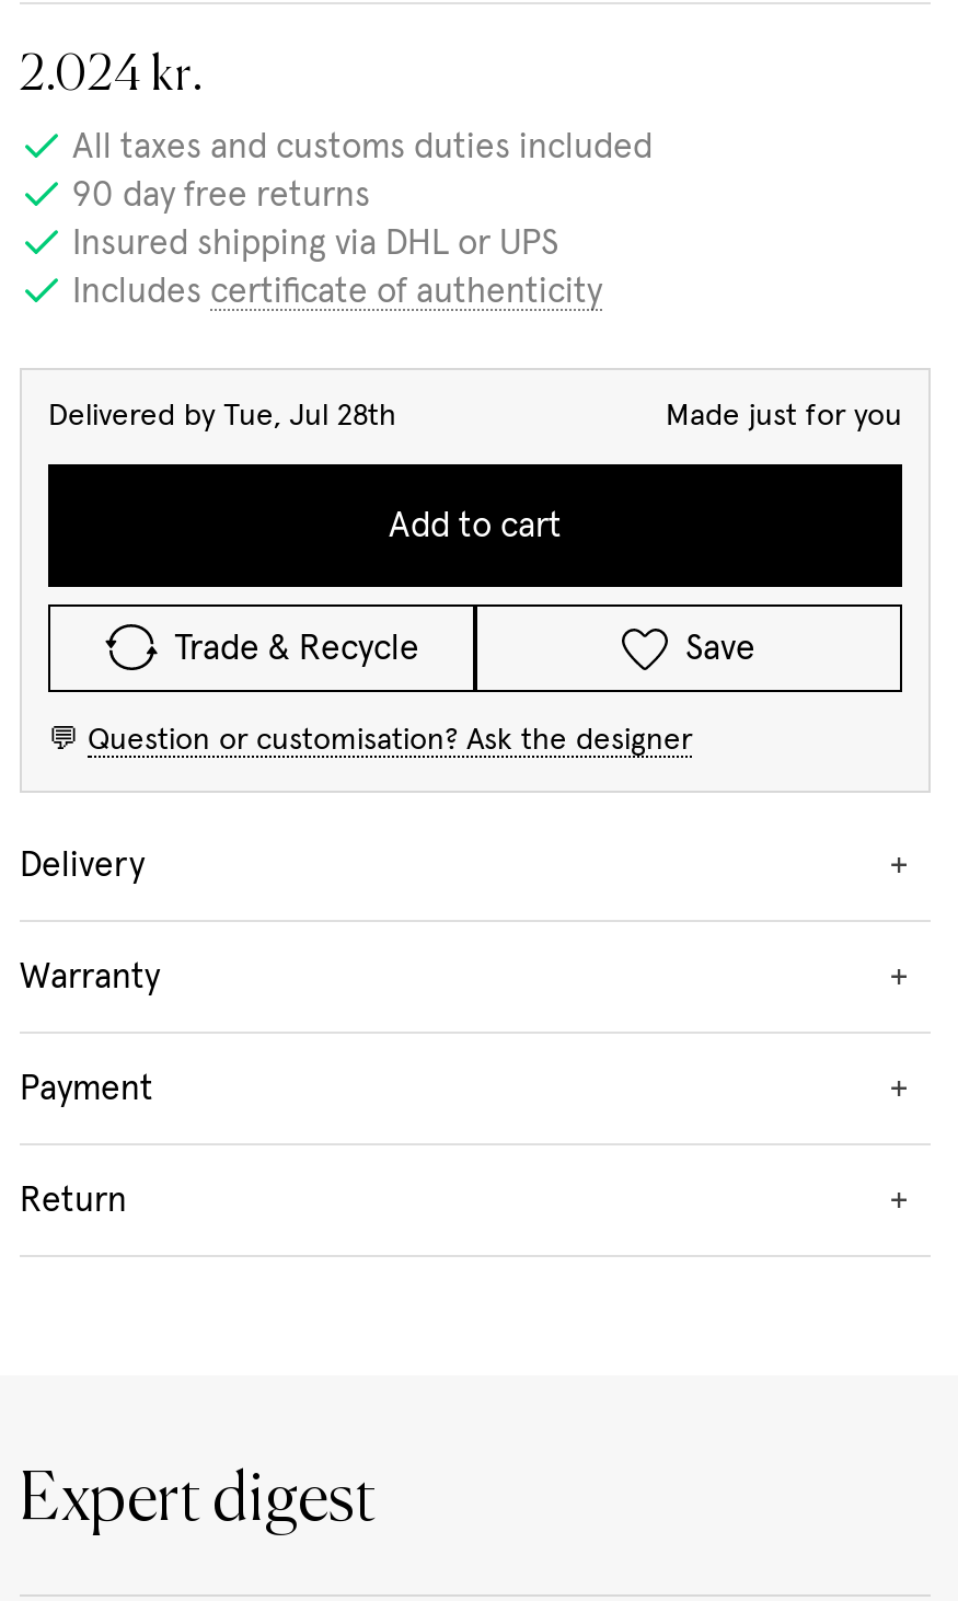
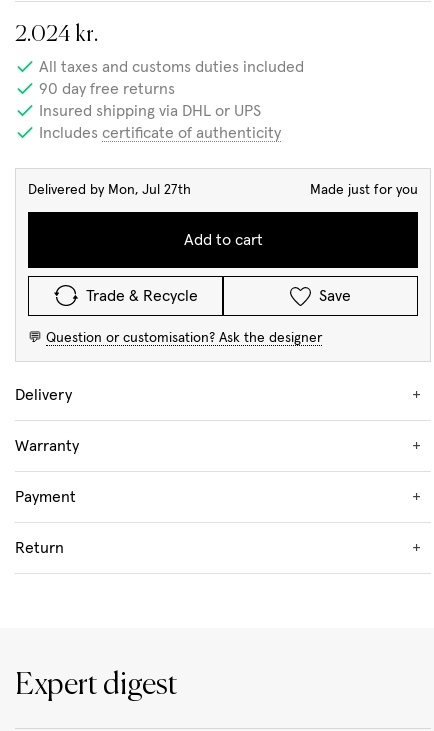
[48,401,396,432] Delivered by Tue, Jul 28th -> [28,183,191,197] Delivered by Mon, Jul 27th

